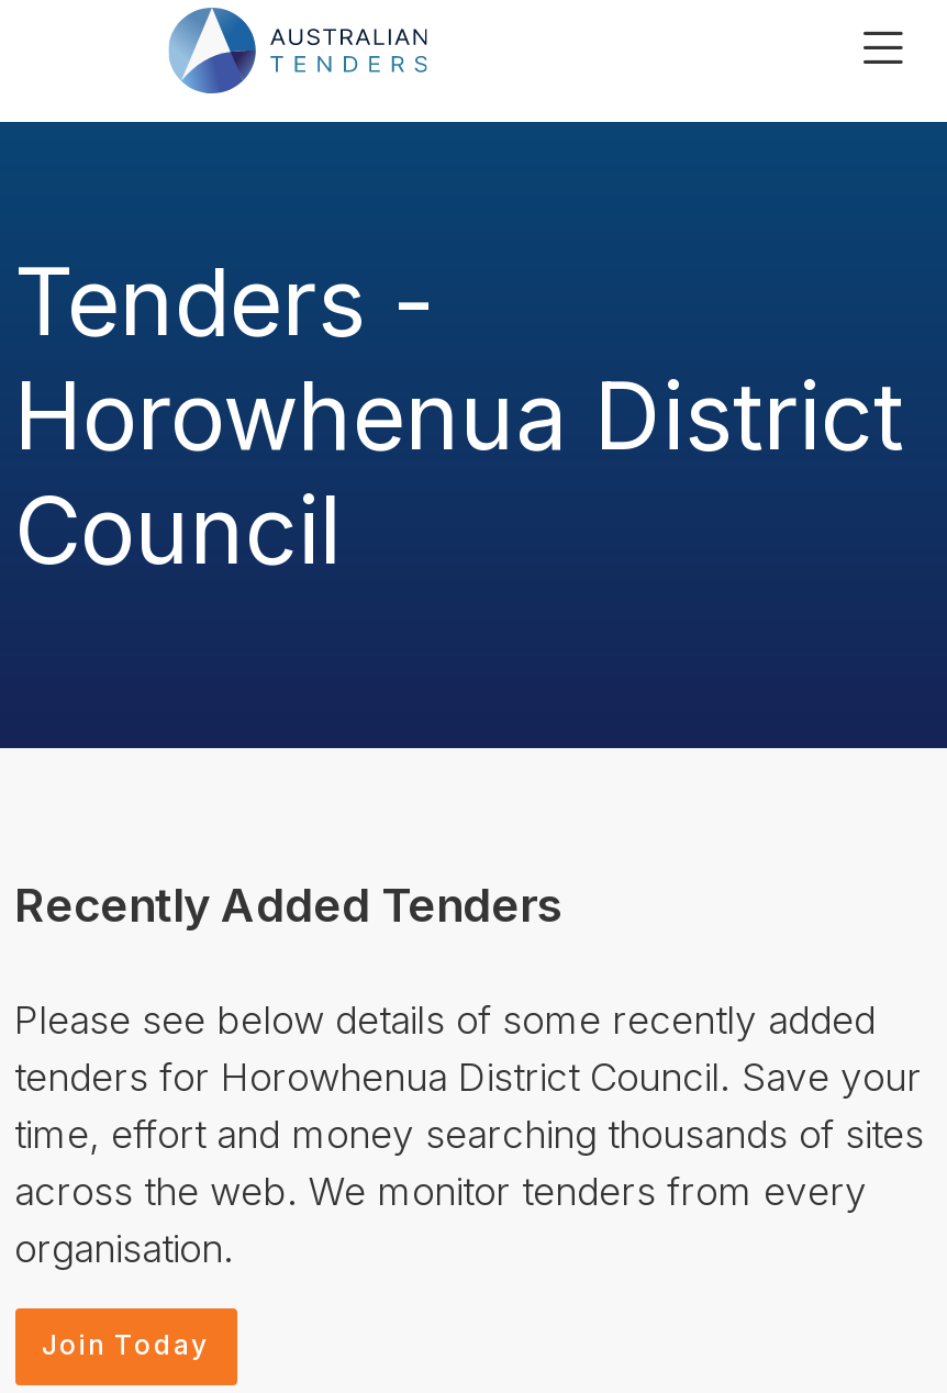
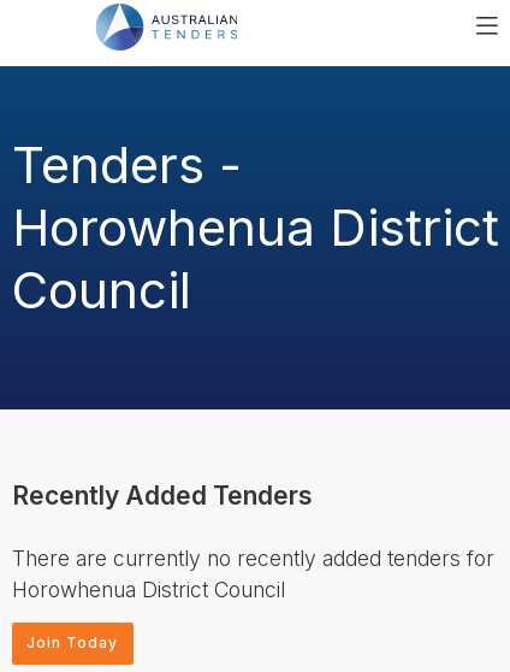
[14,996,924,1271] Please see below details of some recently added | tenders for Horowhenua District Council. Save your | time, effort and money searching thousands of sites | across the web. We monitor tenders from every | organisation. -> [11,545,494,602] There are currently no recently added tenders for | Horowhenua District Council

